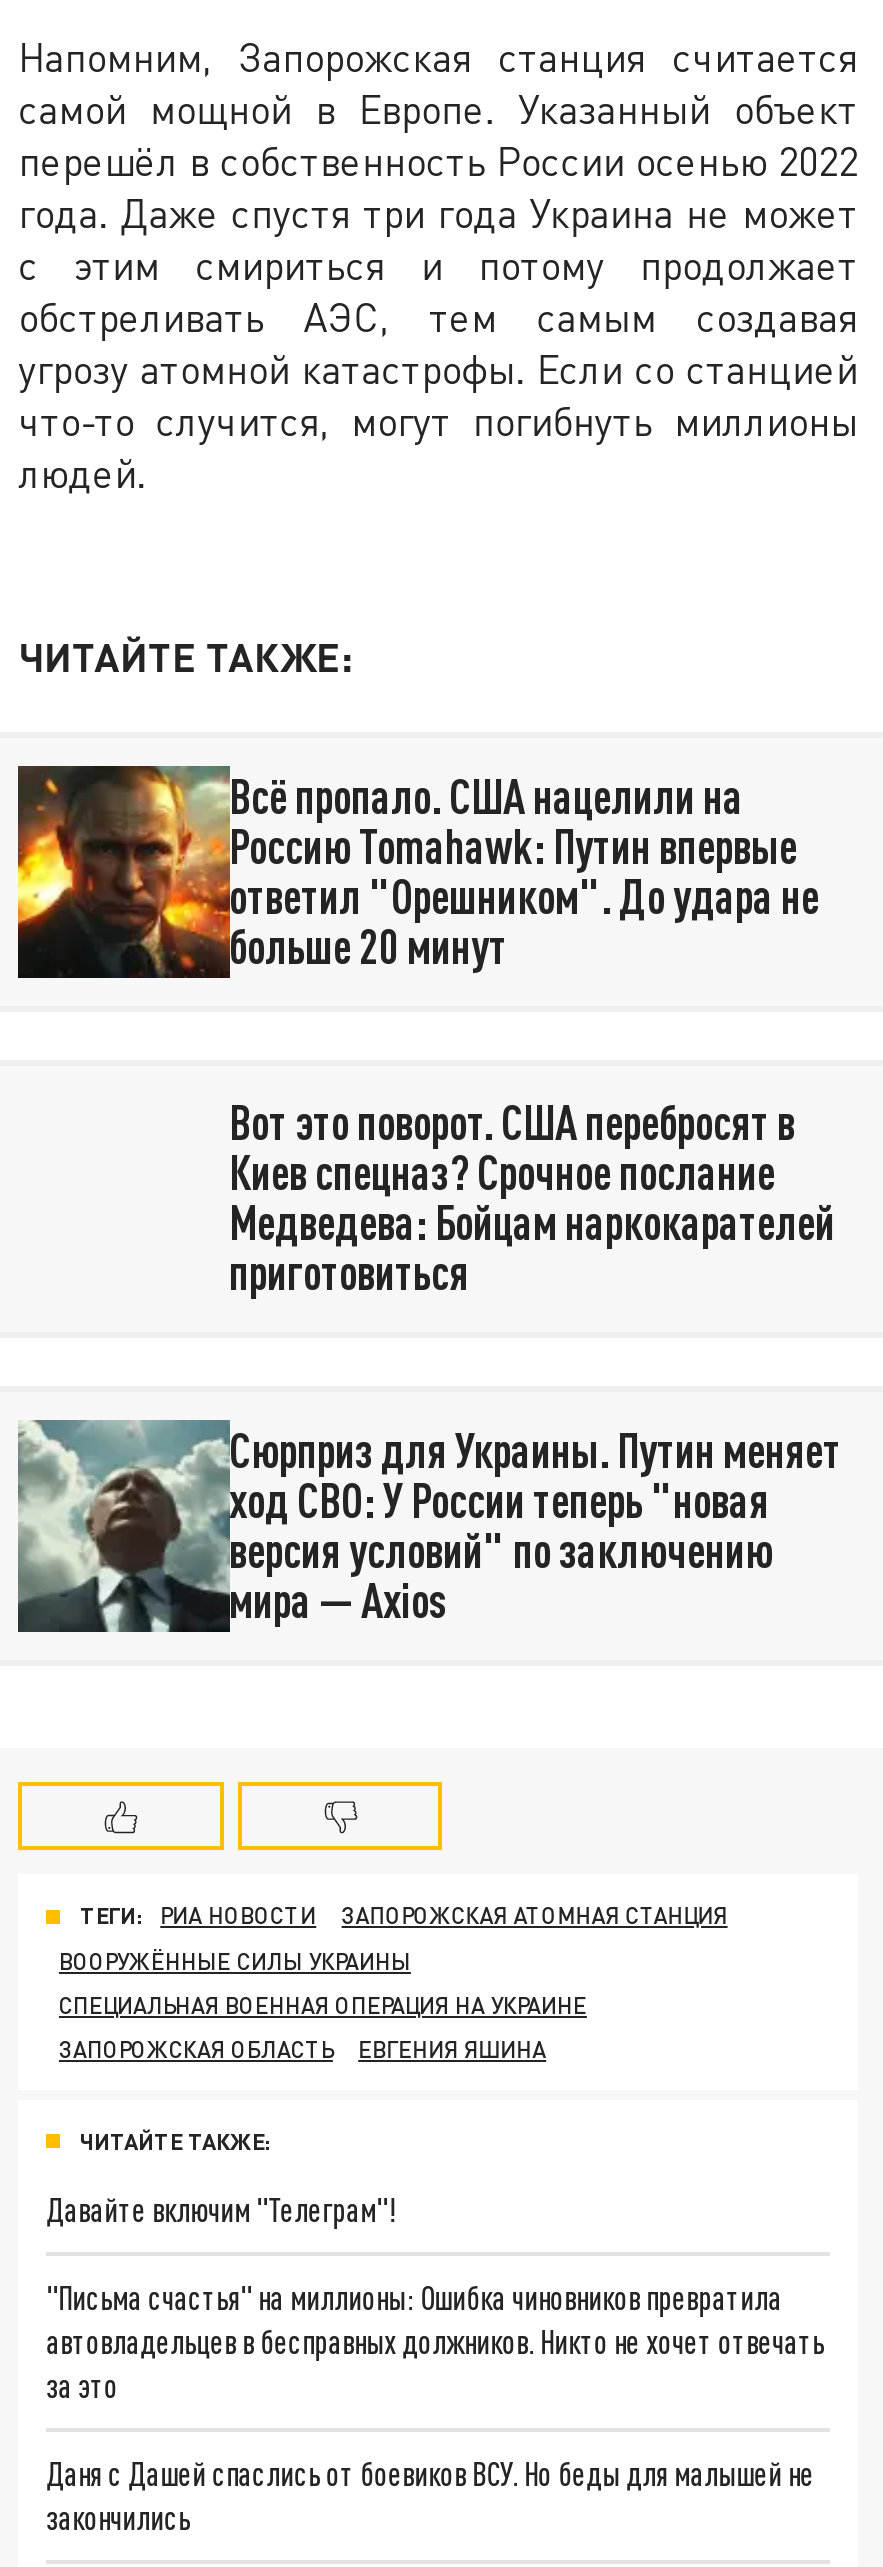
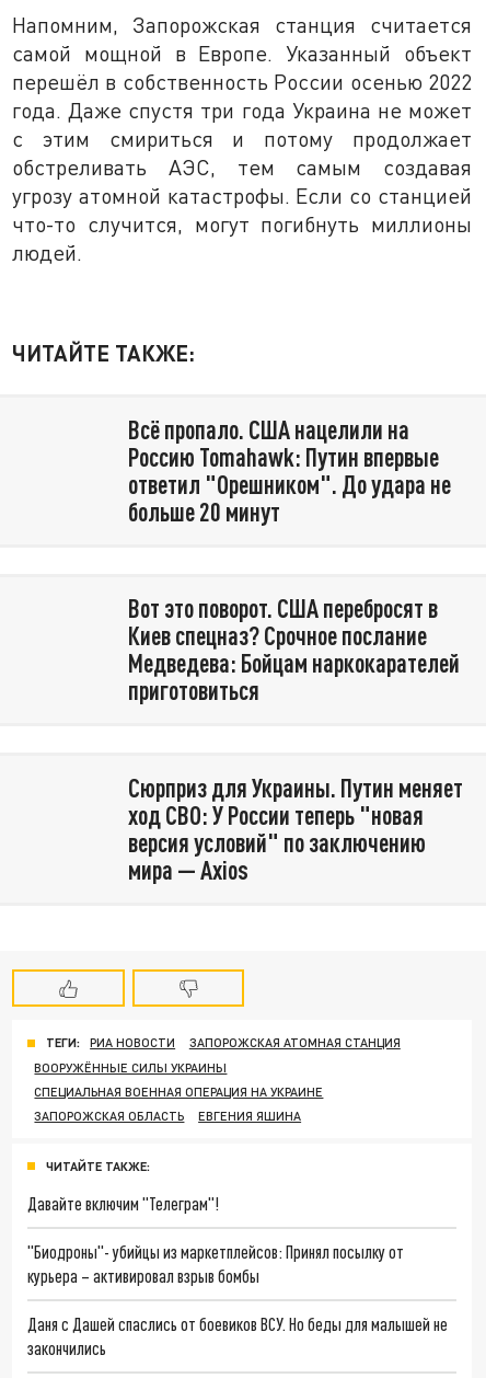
[16,764,230,980] [image] -> none
[16,1418,222,1634] [image] -> none
[46,2278,824,2404] "Письма счастья" на миллионы: Ошибка чиновников превратила | автовладельцев в бесправных должников. Никто не хочет отвечать | за это -> [27,1241,404,1286] "Биодроны"- убийцы из маркетплейсов: Принял посылку от | курьера – активировал взрыв бомбы

